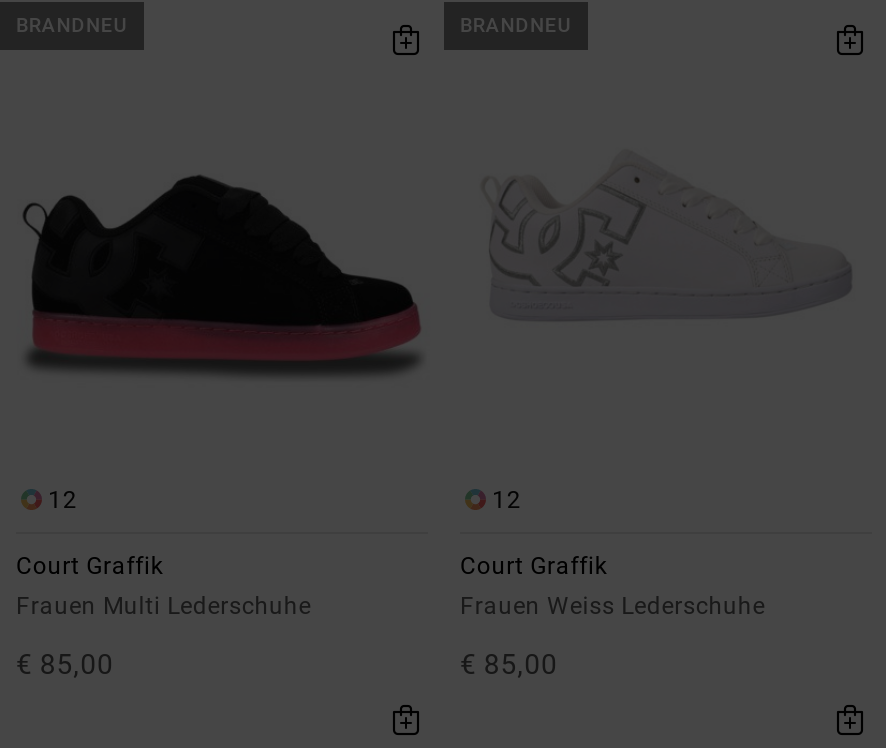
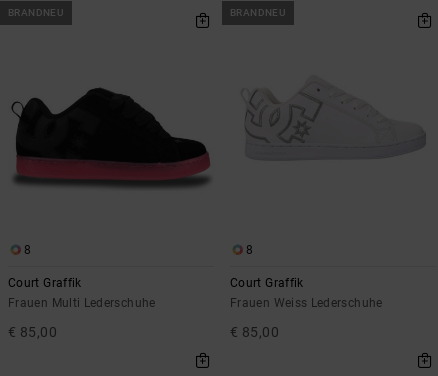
[48,486,77,514] 12 -> [24,243,31,257] 8
[492,486,521,514] 12 -> [246,243,253,257] 8

